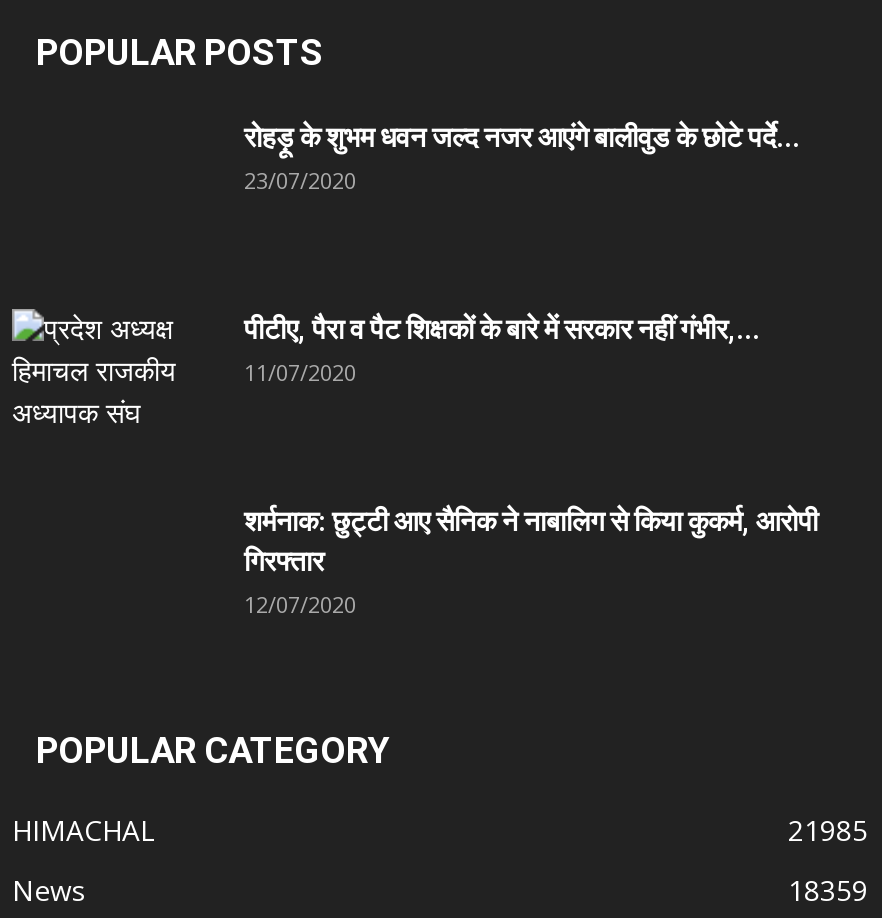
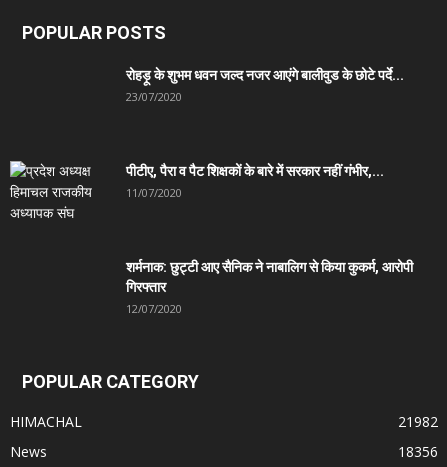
[788,810,868,848] 21985 -> [398,411,438,430] 21982
[788,870,868,908] 18359 -> [398,441,438,460] 18356

